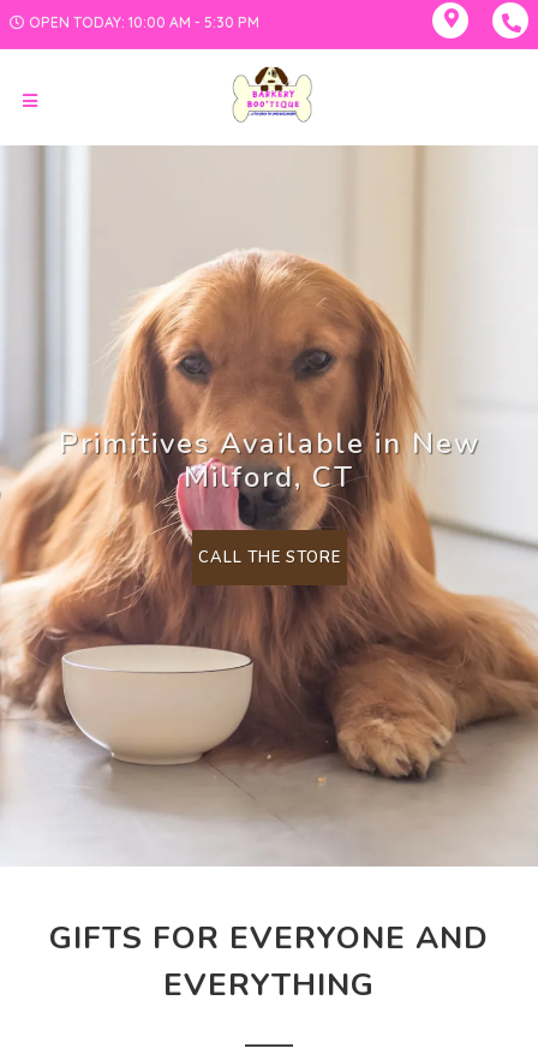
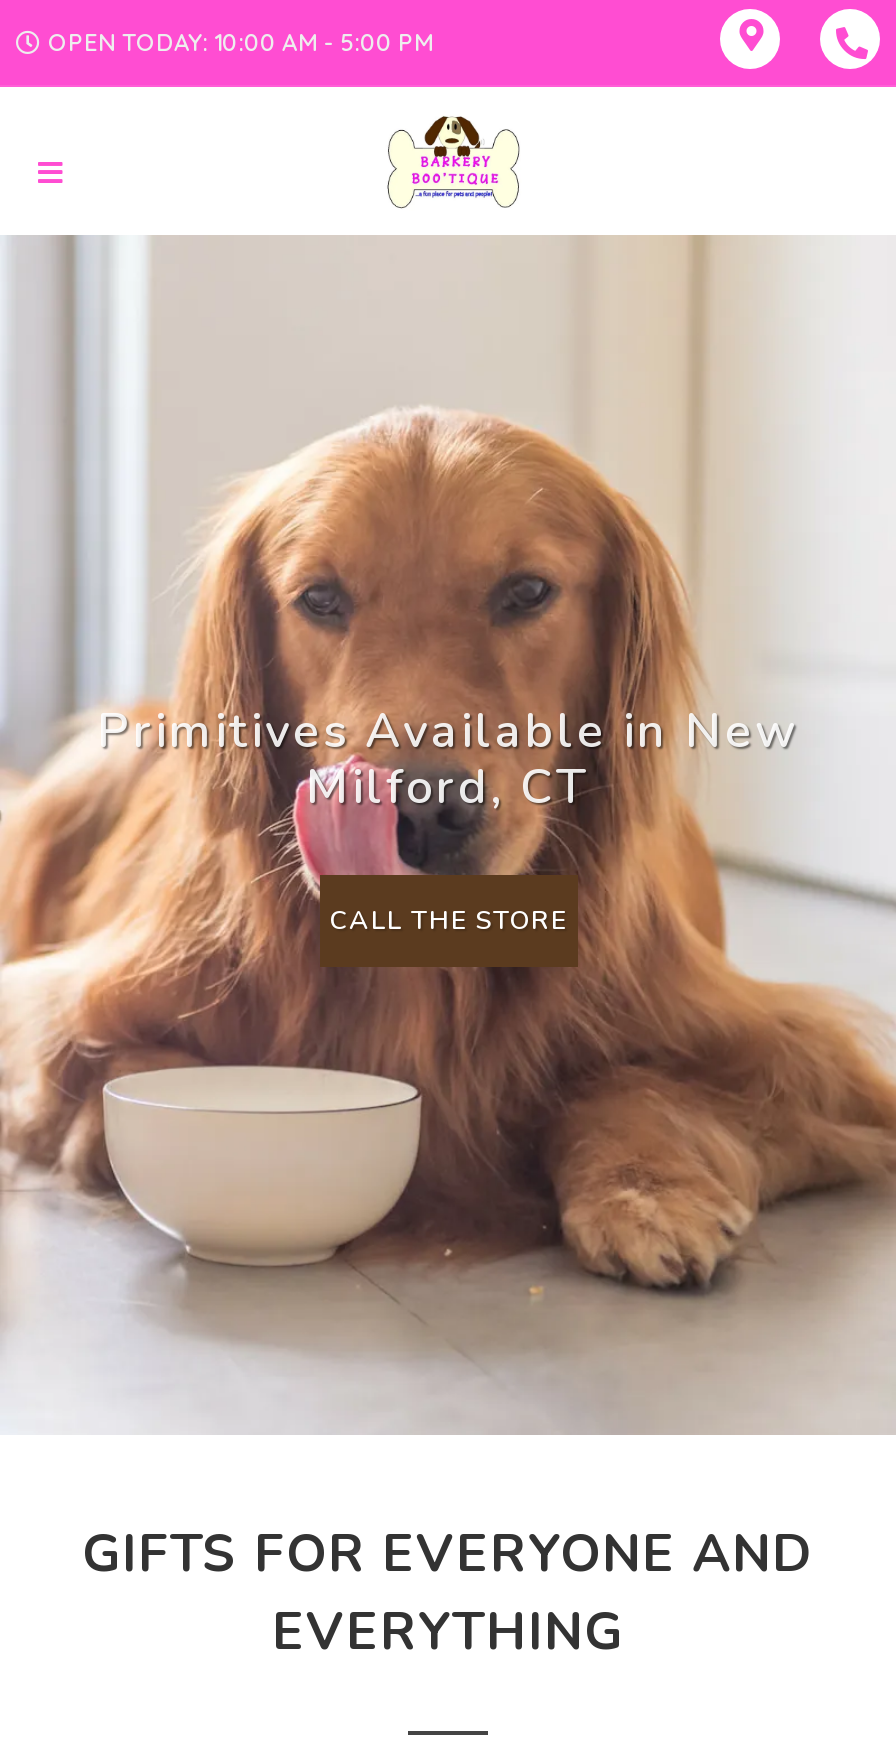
[29,13,259,31] OPEN TODAY: 10:00 AM - 5:30 PM -> [48,27,434,57] OPEN TODAY: 10:00 AM - 5:00 PM

